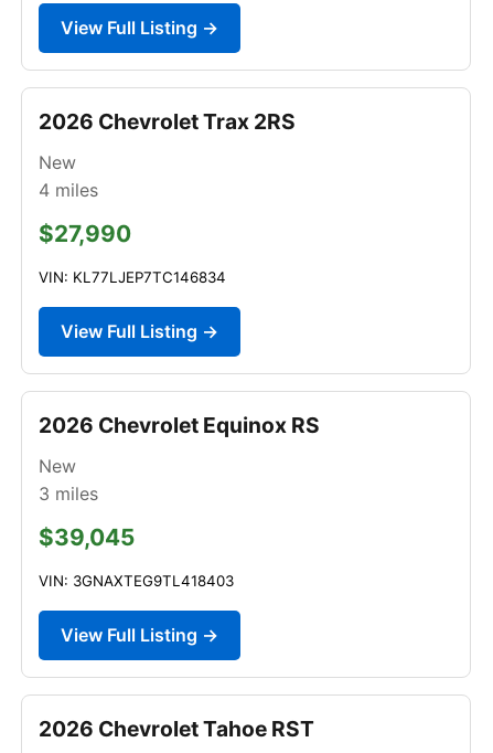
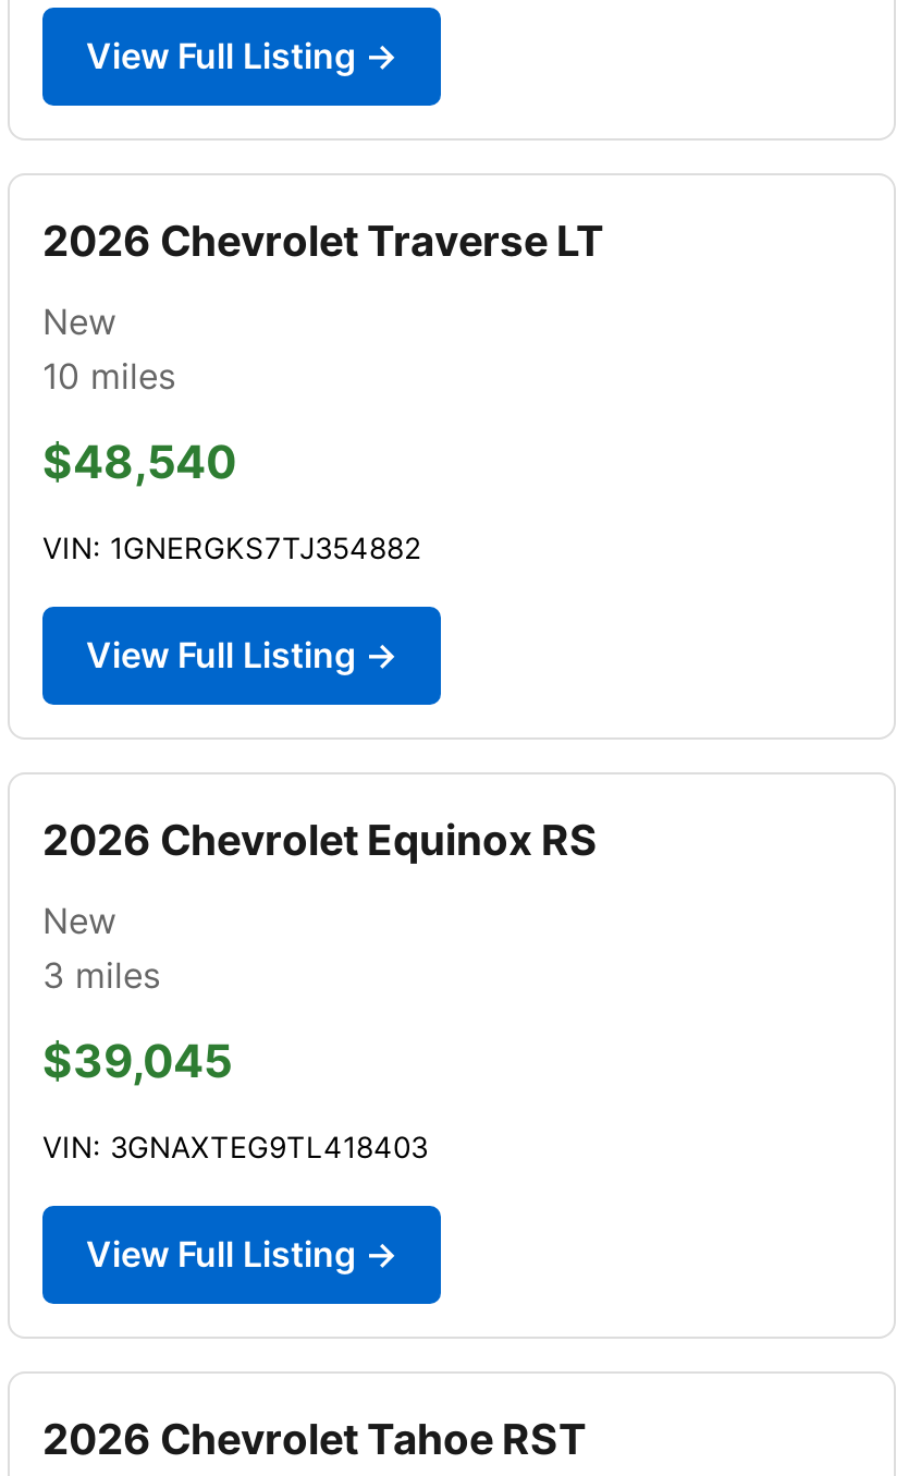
[39,108,296,135] 2026 Chevrolet Trax 2RS -> [42,214,604,267] 2026 Chevrolet Traverse LT
[39,179,98,201] 4 miles -> [42,354,175,397] 10 miles
[39,220,131,247] $27,990 -> [42,434,236,489] $48,540
[39,268,226,286] VIN: KL77LJEP7TC146834 -> [42,530,421,565] VIN: 1GNERGKS7TJ354882

